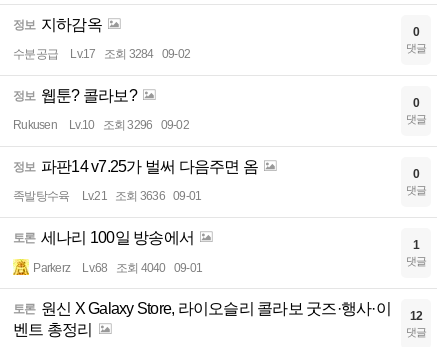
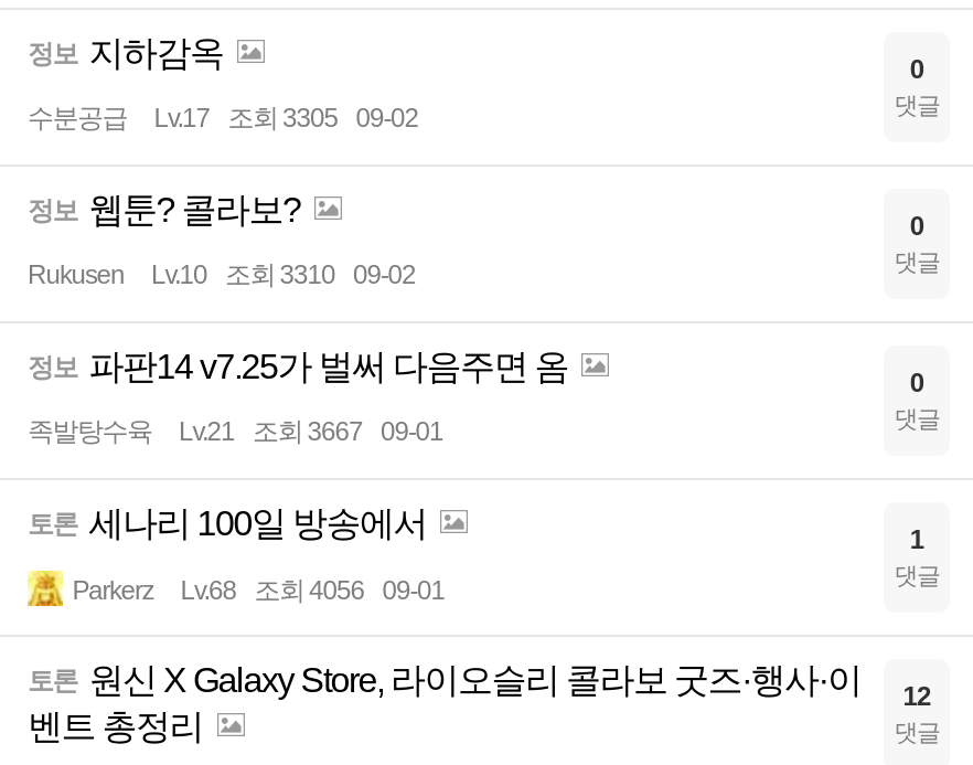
[13,47,190,61] 수분공급 Lv.17 조회 3284 09-02 -> [28,103,418,134] 수분공급 Lv.17 조회 3305 09-02
[13,118,189,132] Rukusen Lv.10 조회 3296 09-02 -> [28,259,415,290] Rukusen Lv.10 조회 3310 09-02
[13,189,201,203] 족발탕수육 Lv.21 조회 3636 09-01 -> [28,416,443,447] 족발탕수육 Lv.21 조회 3667 09-01
[33,261,202,275] Parkerz Lv.68 조회 4040 09-01 -> [72,575,445,606] Parkerz Lv.68 조회 4056 09-01

